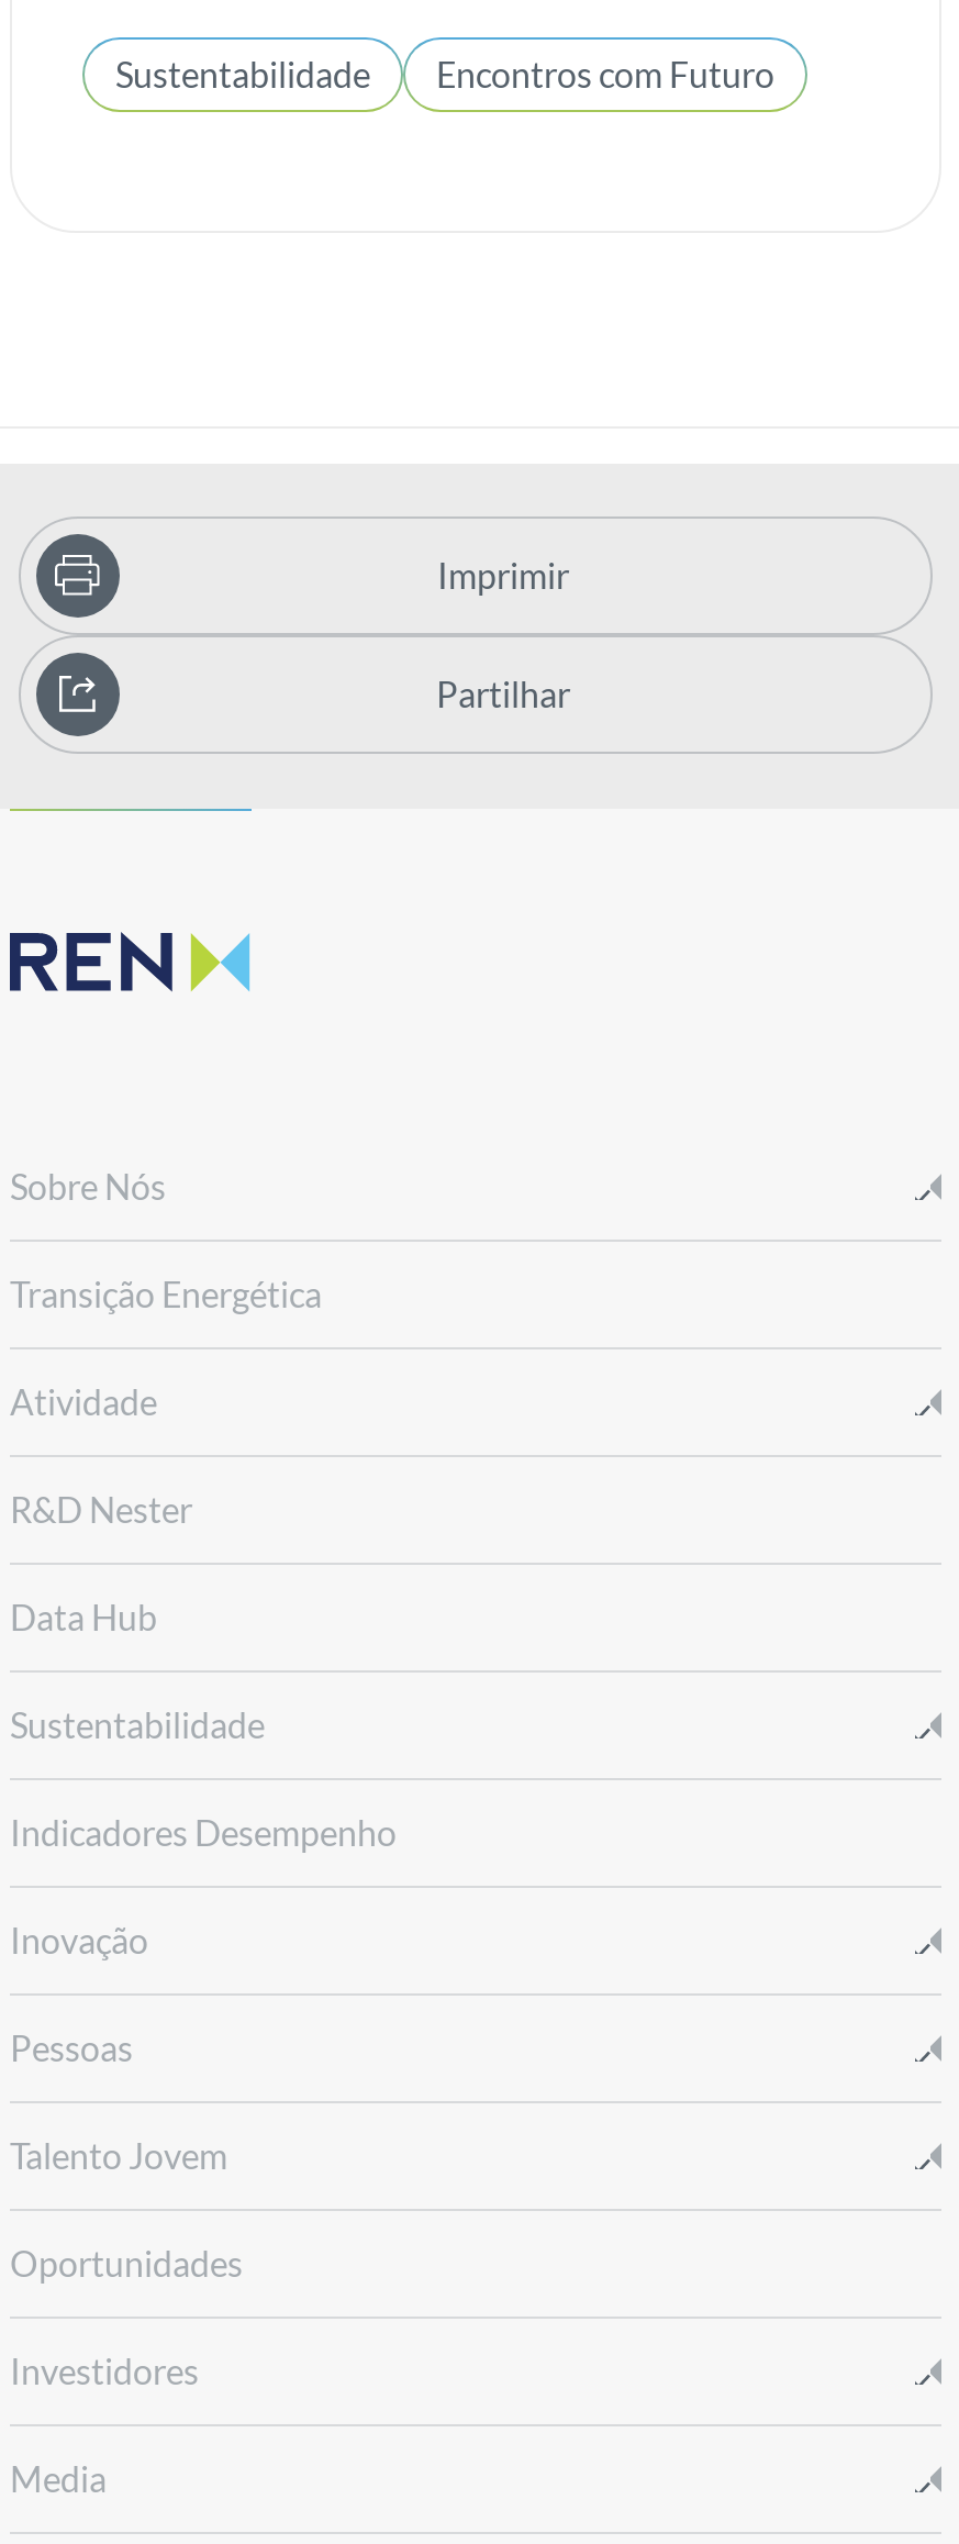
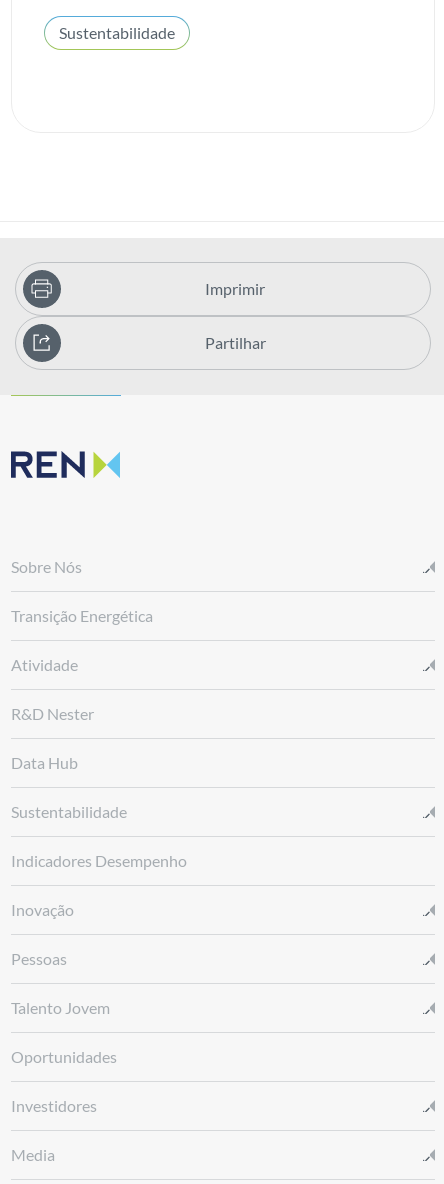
[436,53,775,95] Encontros com Futuro -> none

